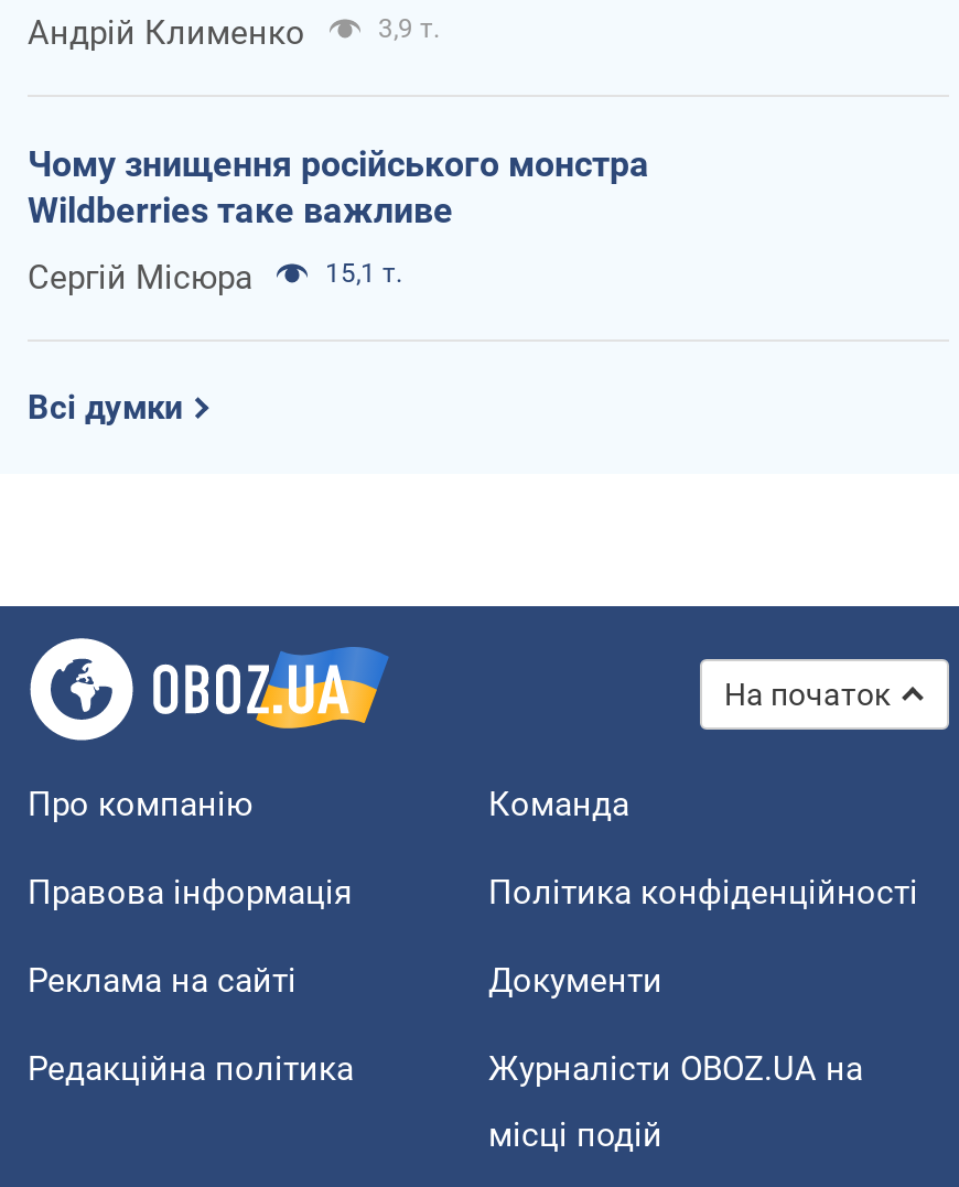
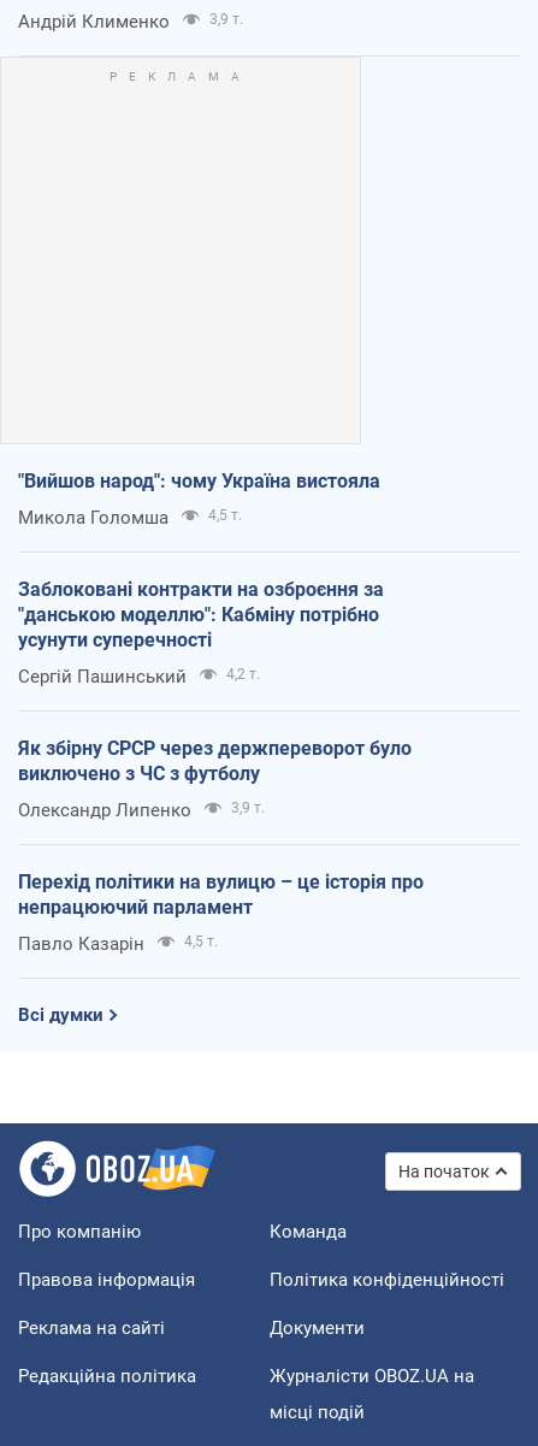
[28,143,649,297] Чому знищення російського монстра | Wildberries таке важливе | Сергій Місюра | 15,1 т. -> [18,469,424,954] "Вийшов народ": чому Україна вистояла | Микола Голомша | 4,5 т. | Заблоковані контракти на озброєння за | "данською моделлю": Кабміну потрібно | усунути суперечності | Сергій Пашинський | 4,2 т. | Як збірну СРСР через держпереворот було | виключено з ЧС з футболу | Олександр Липенко | 3,9 т. | Перехід політики на вулицю – це історія про | непрацюючий парламент | Павло Казарін | 4,5 т.

